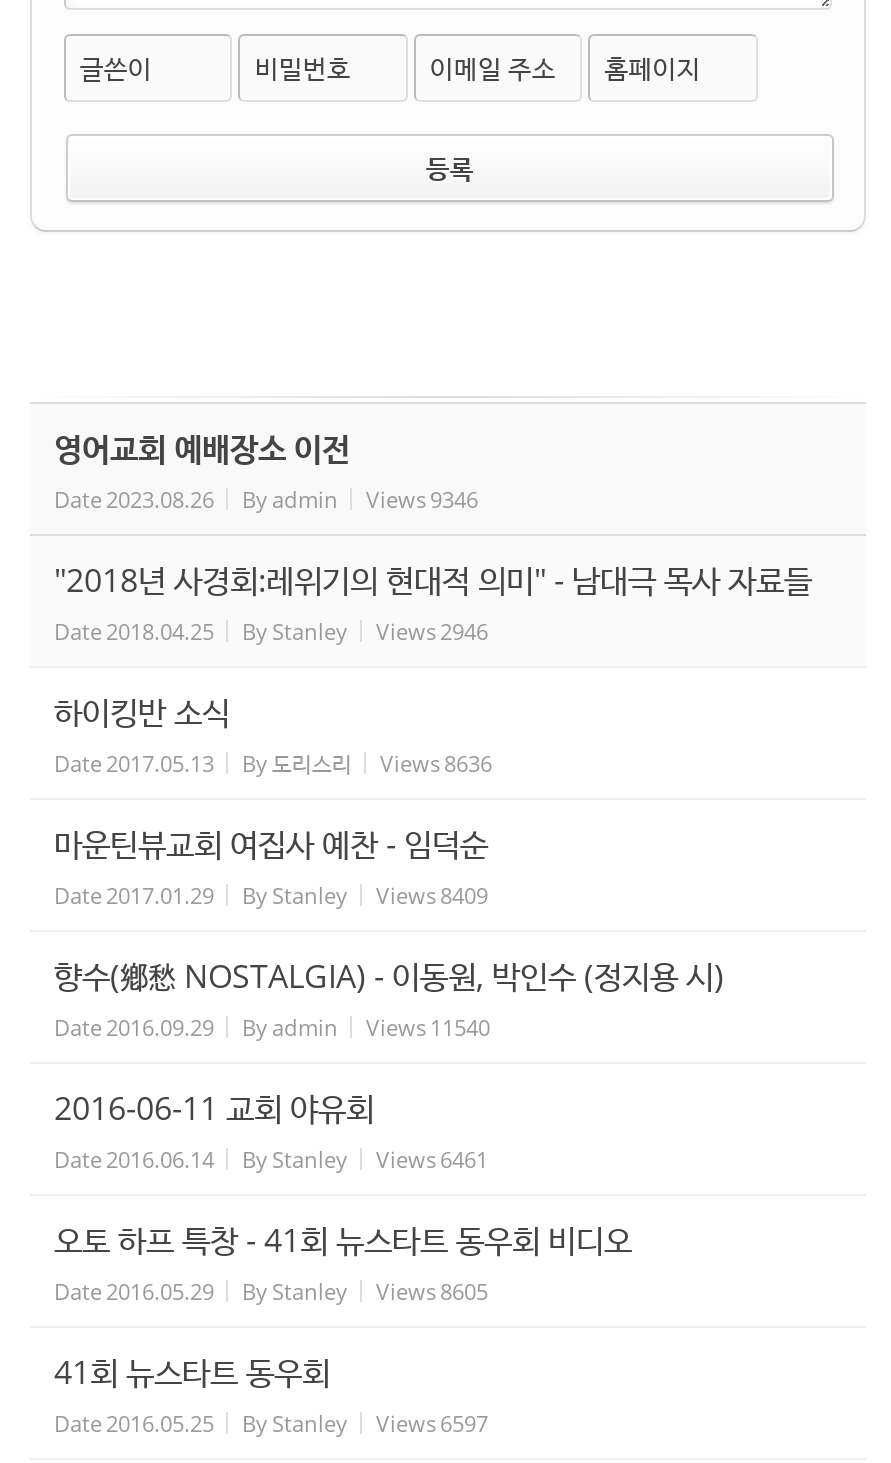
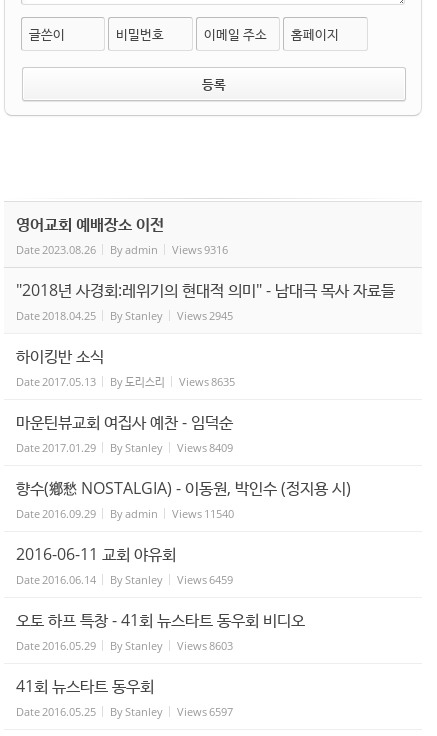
[54,484,478,514] Date 2023.08.26 By admin Views 9346 -> [16,242,228,257] Date 2023.08.26 By admin Views 9316
[54,616,488,646] Date 2018.04.25 By Stanley Views 2946 -> [16,308,233,323] Date 2018.04.25 By Stanley Views 2945
[54,748,492,778] Date 2017.05.13 By 도리스리 Views 8636 -> [16,374,235,389] Date 2017.05.13 By 도리스리 Views 8635
[54,1144,488,1174] Date 2016.06.14 By Stanley Views 6461 -> [16,572,233,587] Date 2016.06.14 By Stanley Views 6459
[54,1276,488,1306] Date 2016.05.29 By Stanley Views 8605 -> [16,638,233,653] Date 2016.05.29 By Stanley Views 8603

